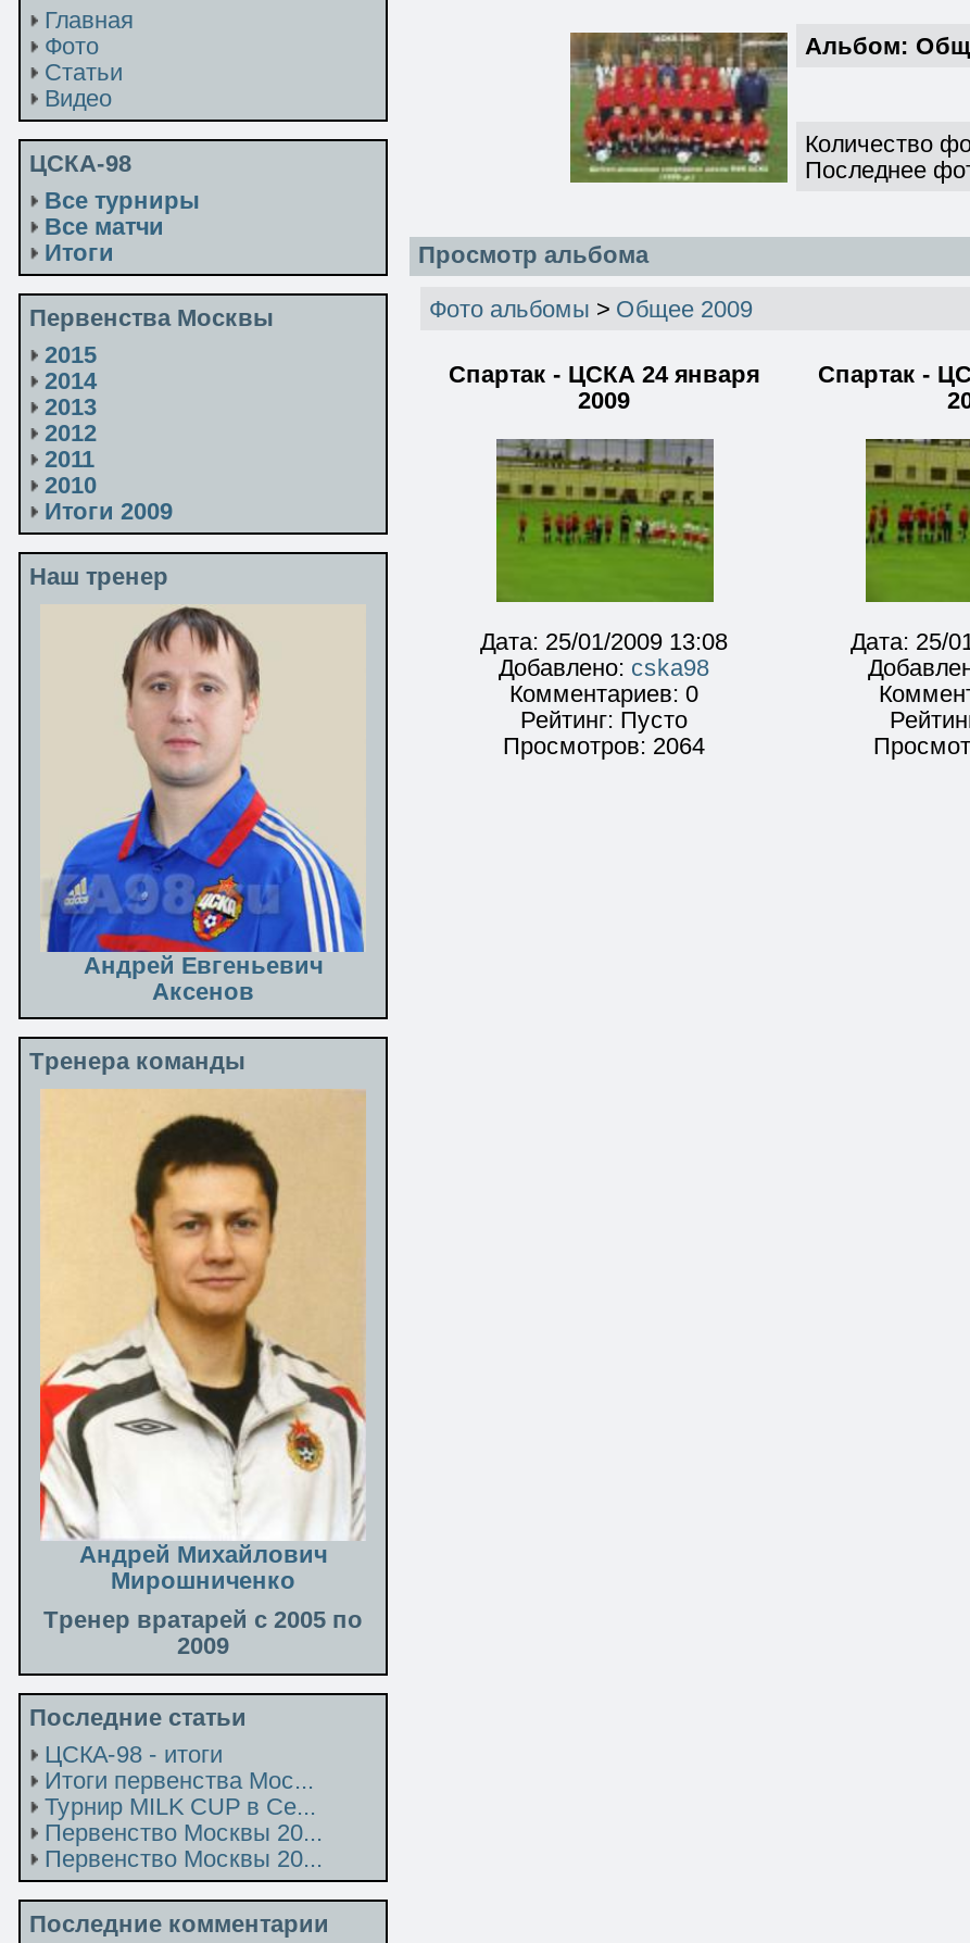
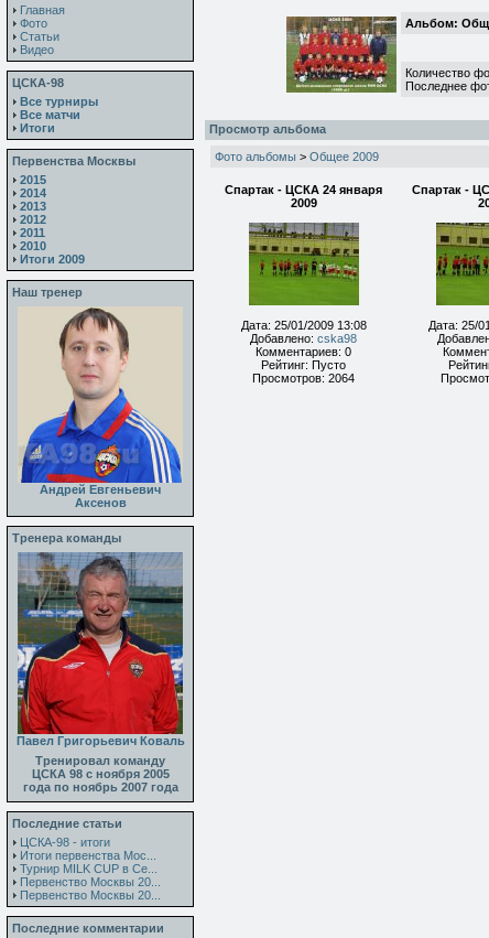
[38,1089,366,1430] [image] -> [17,551,184,725] [image]
[79,1542,327,1594] Андрей Михайлович | Мирошниченко -> [16,734,184,747] Павел Григорьевич Коваль
[43,1606,363,1658] Тренер вратарей с 2005 по | 2009 -> [23,754,178,794] Тренировал команду | ЦСКА 98 с ноября 2005 | года по ноябрь 2007 года

